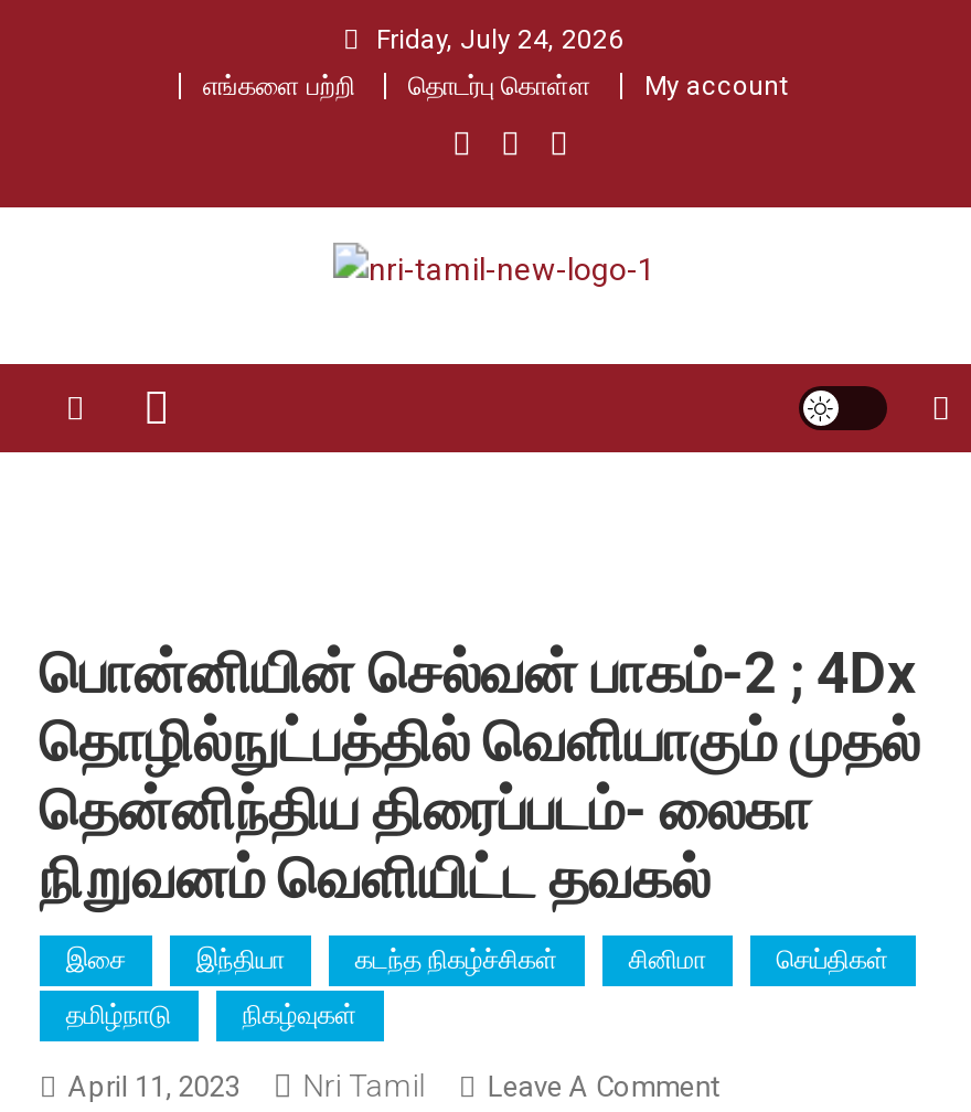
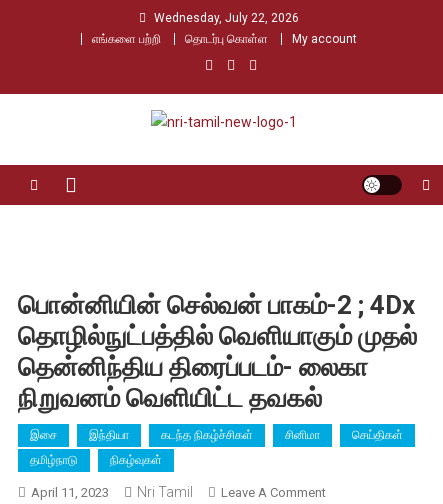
[376,24,623,55] Friday, July 24, 2026 -> [154,11,299,25] Wednesday, July 22, 2026

